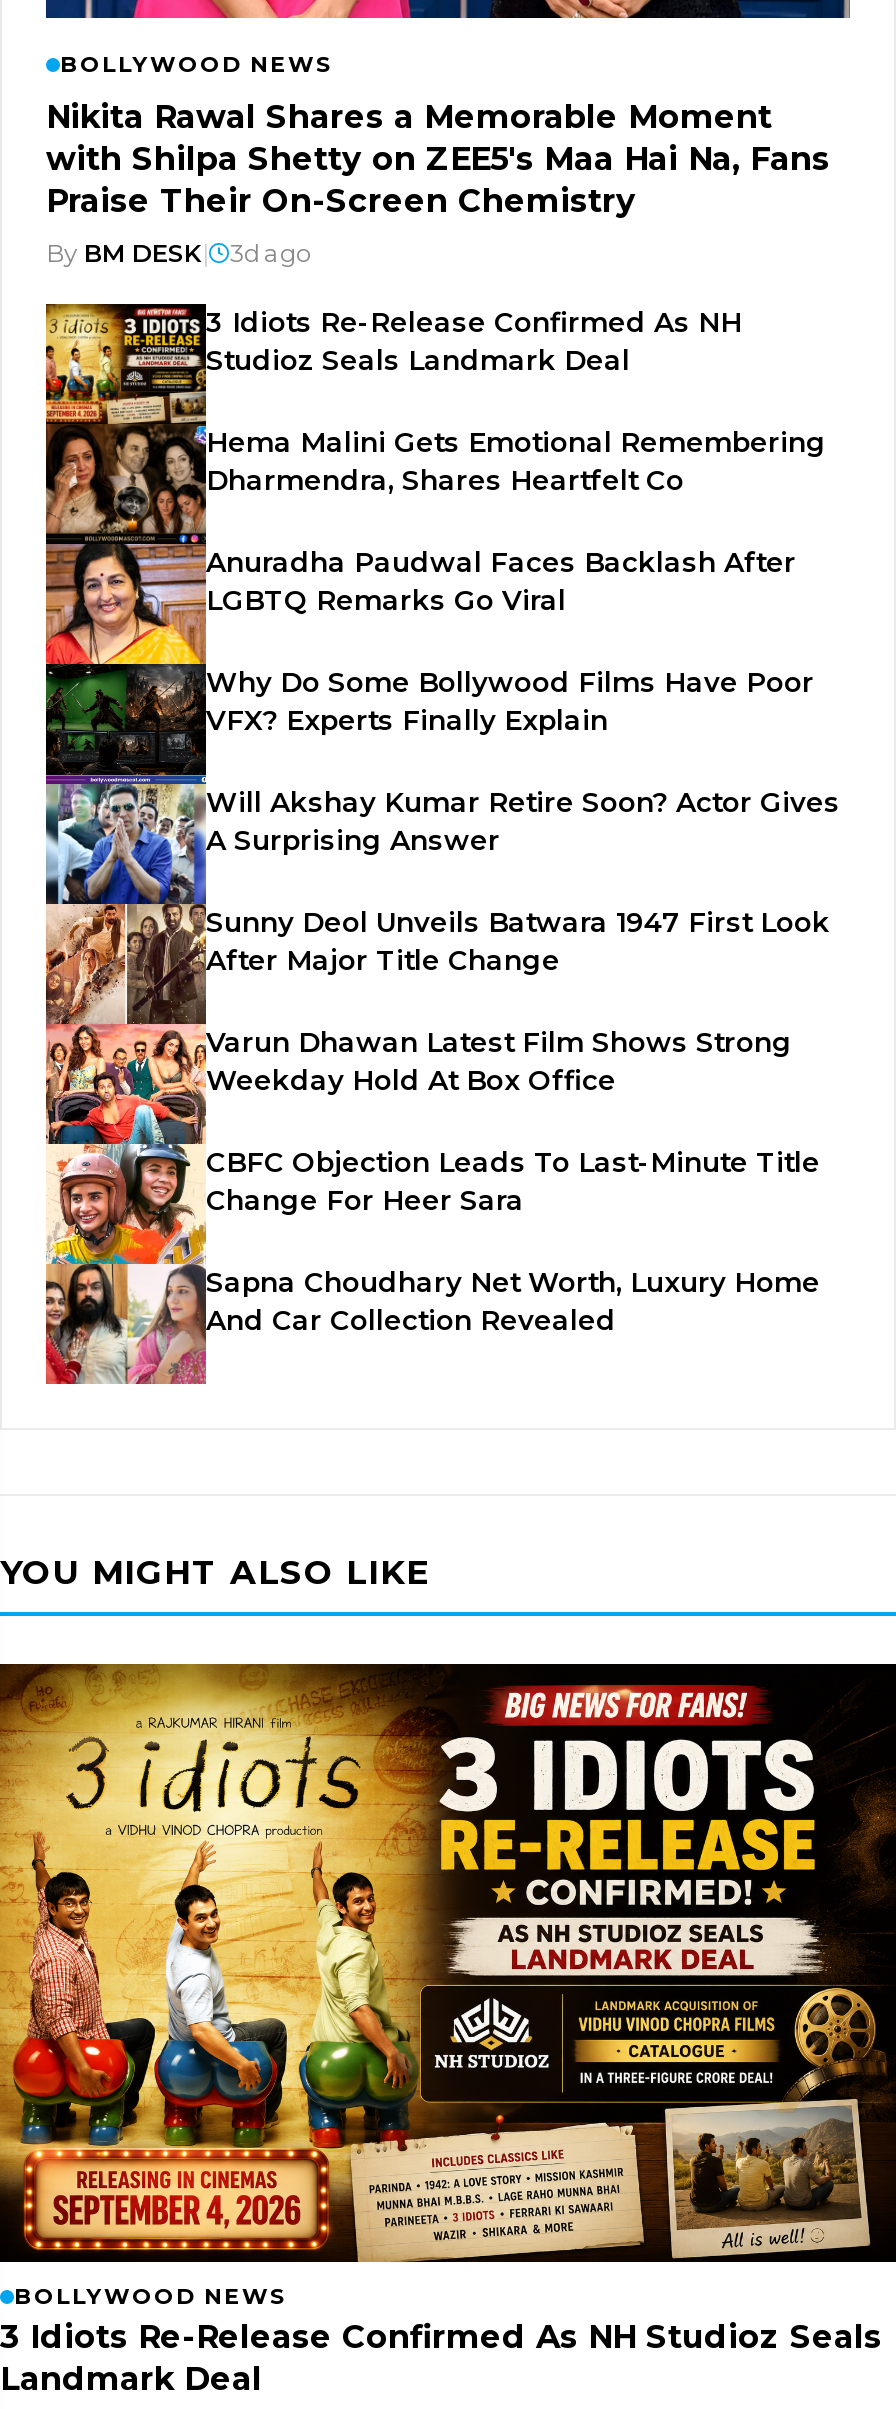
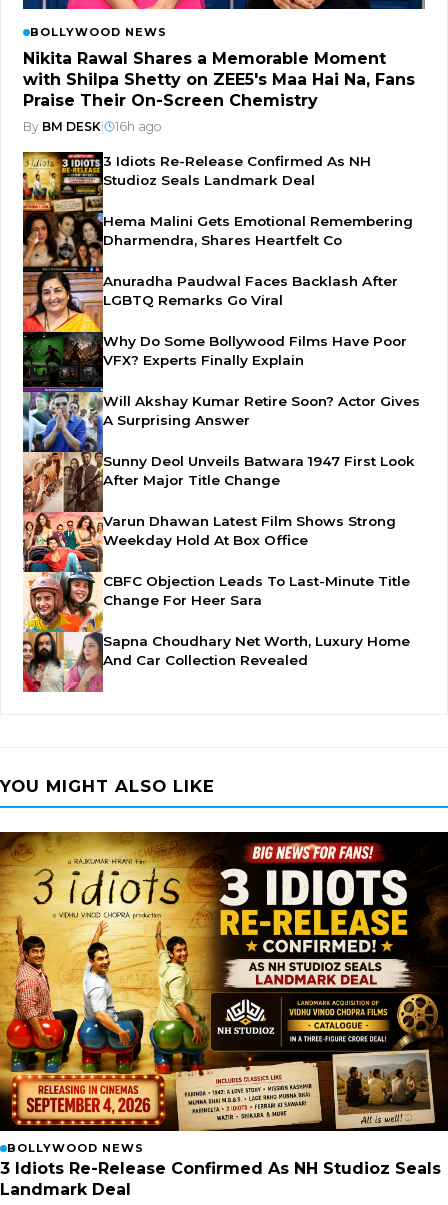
[230,238,312,268] 3d ago -> [115,119,162,134] 16h ago

